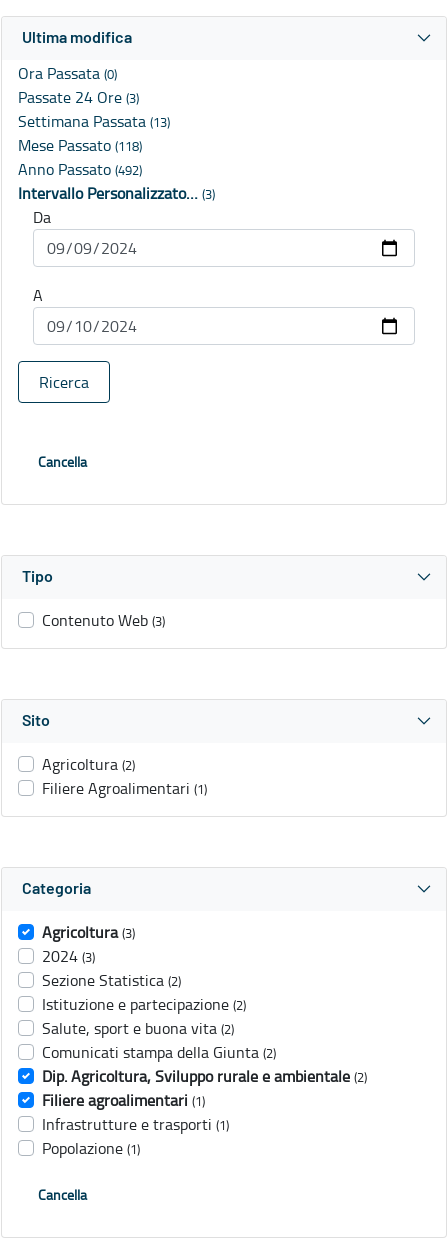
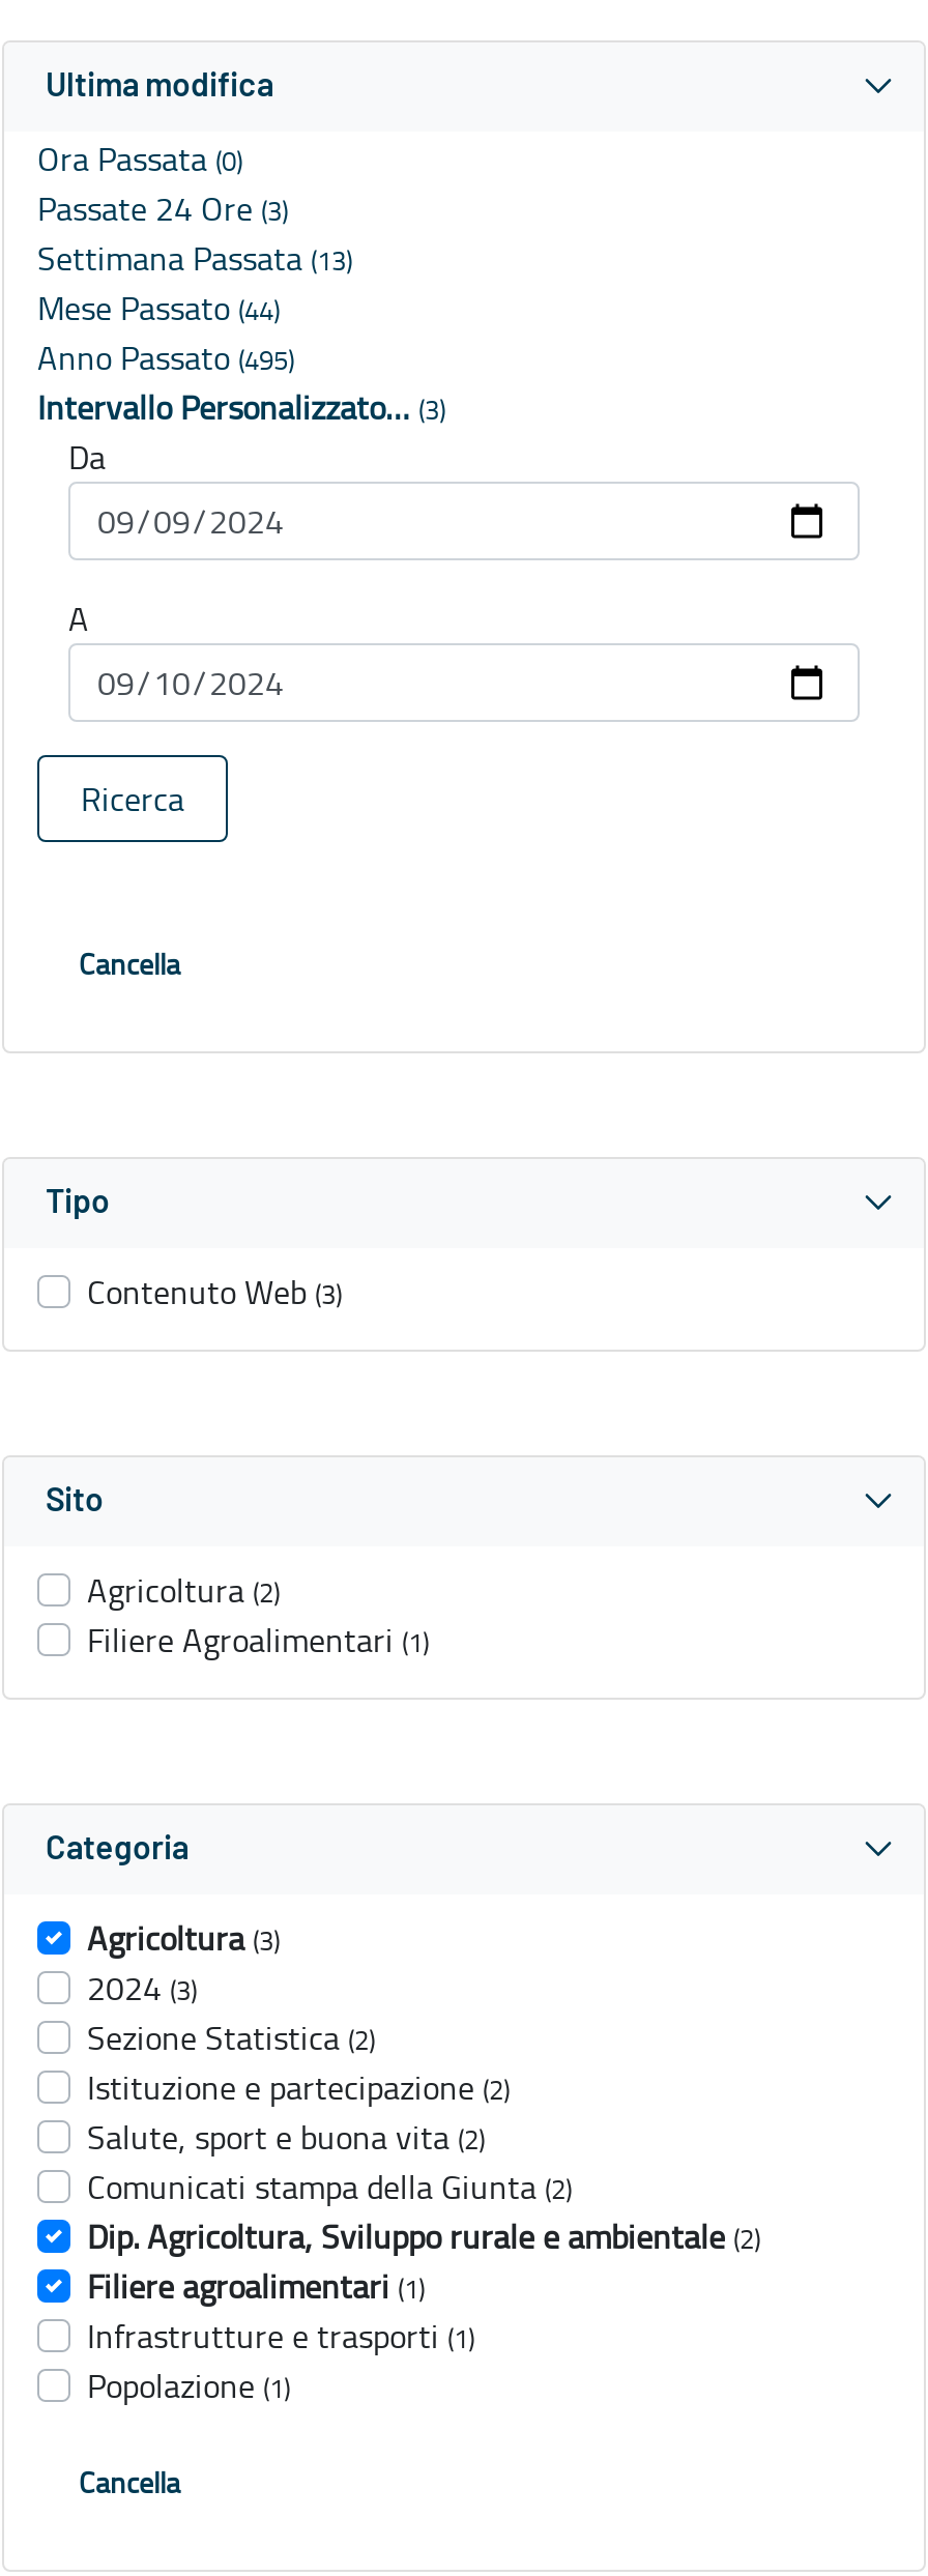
[18,134,142,156] Mese Passato (118) -> [37,285,280,331] Mese Passato (44)
[18,158,142,180] Anno Passato (492) -> [37,335,294,381] Anno Passato (495)

